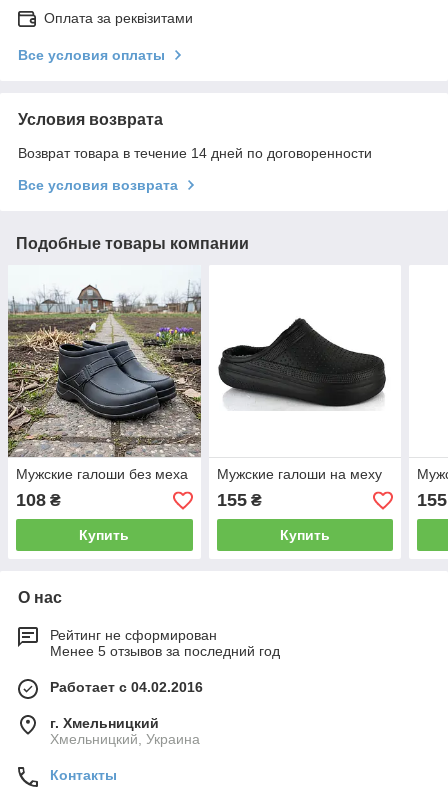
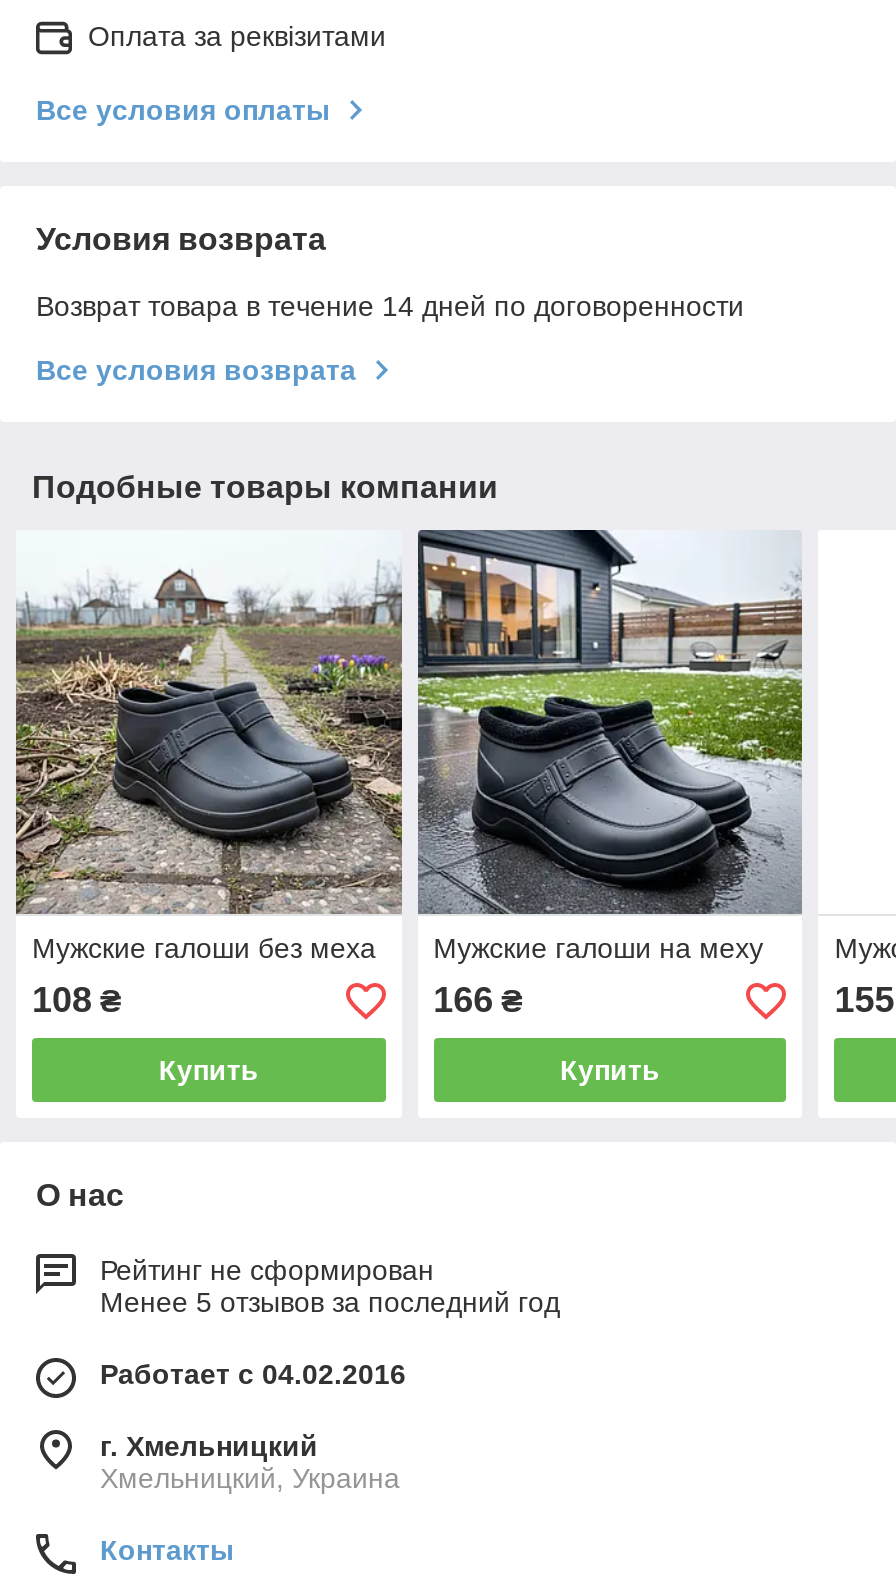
[209,265,401,510] [image] | 155 ₴ -> [416,528,804,1021] [image] | 166 ₴

